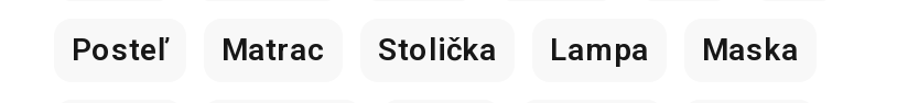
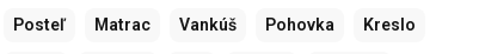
[378,31,799,66] Stolička | Lampa | Maska -> [179,16,416,34] Vankúš | Pohovka | Kreslo

